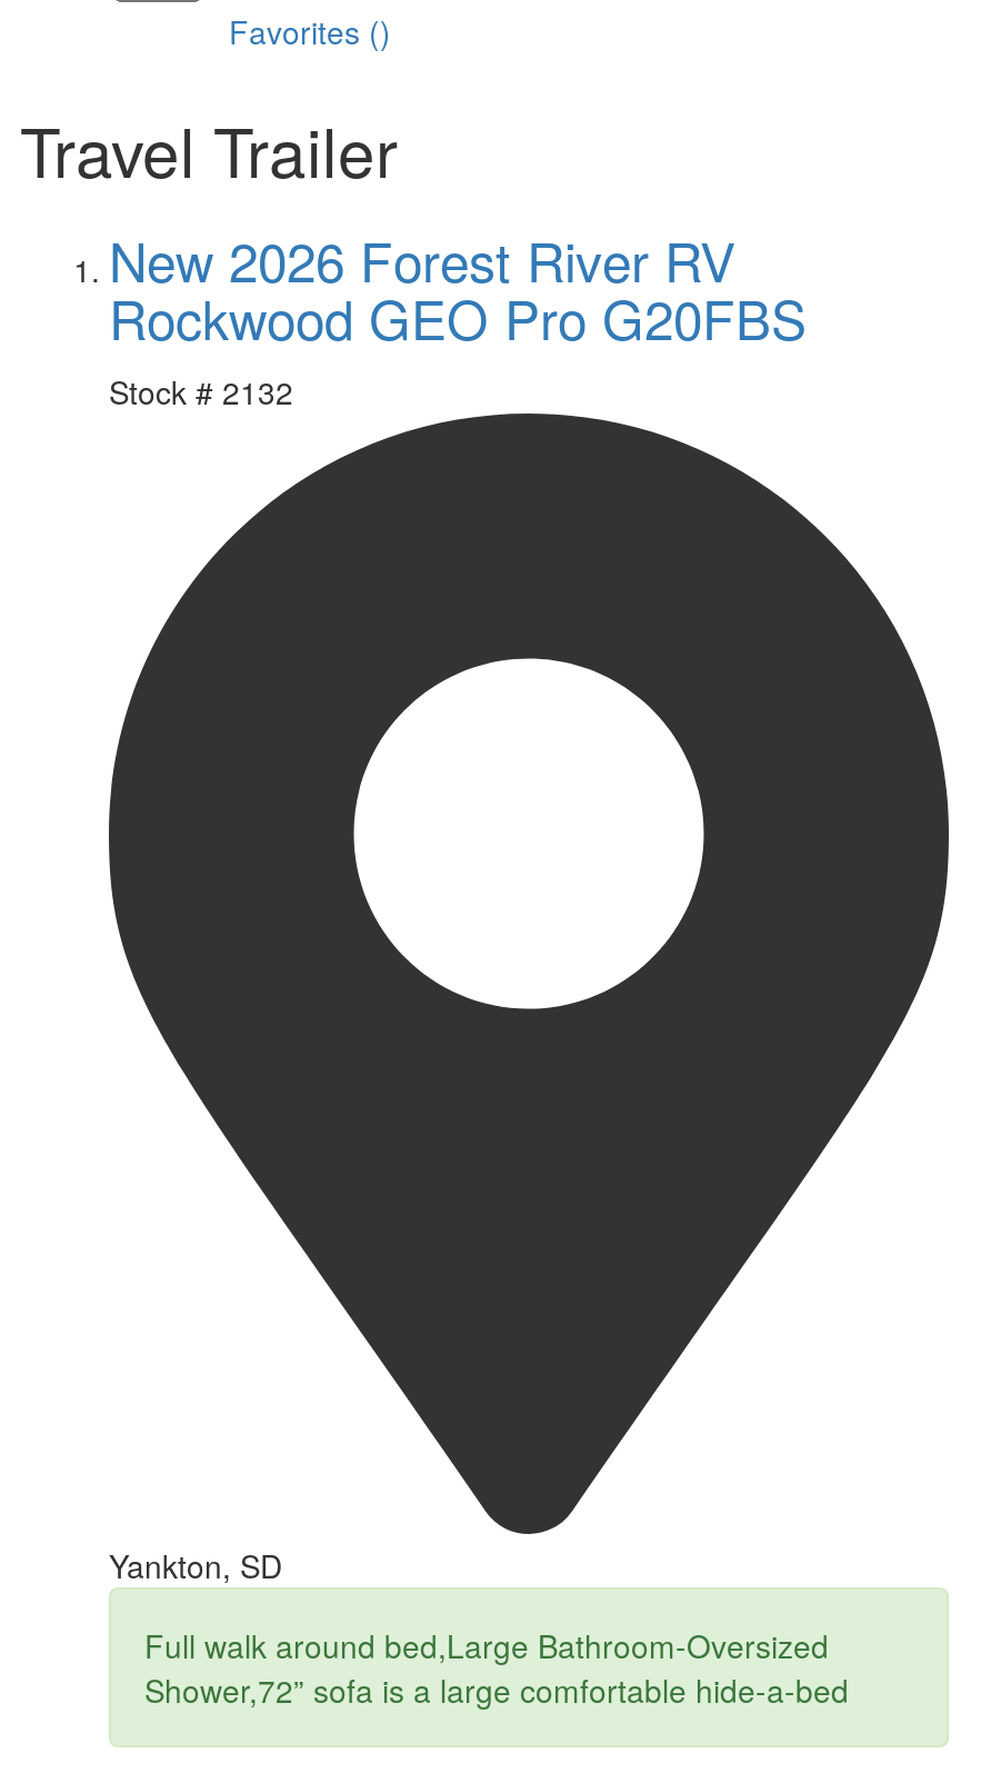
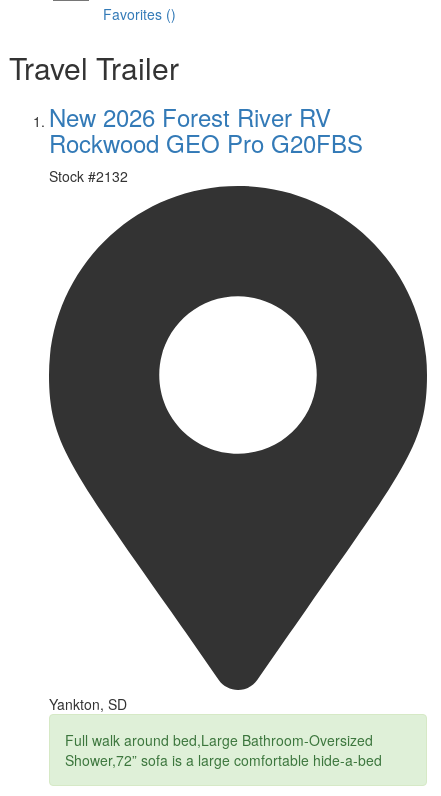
[109,369,293,414] Stock # 2132 -> [49,166,128,186] Stock #2132

